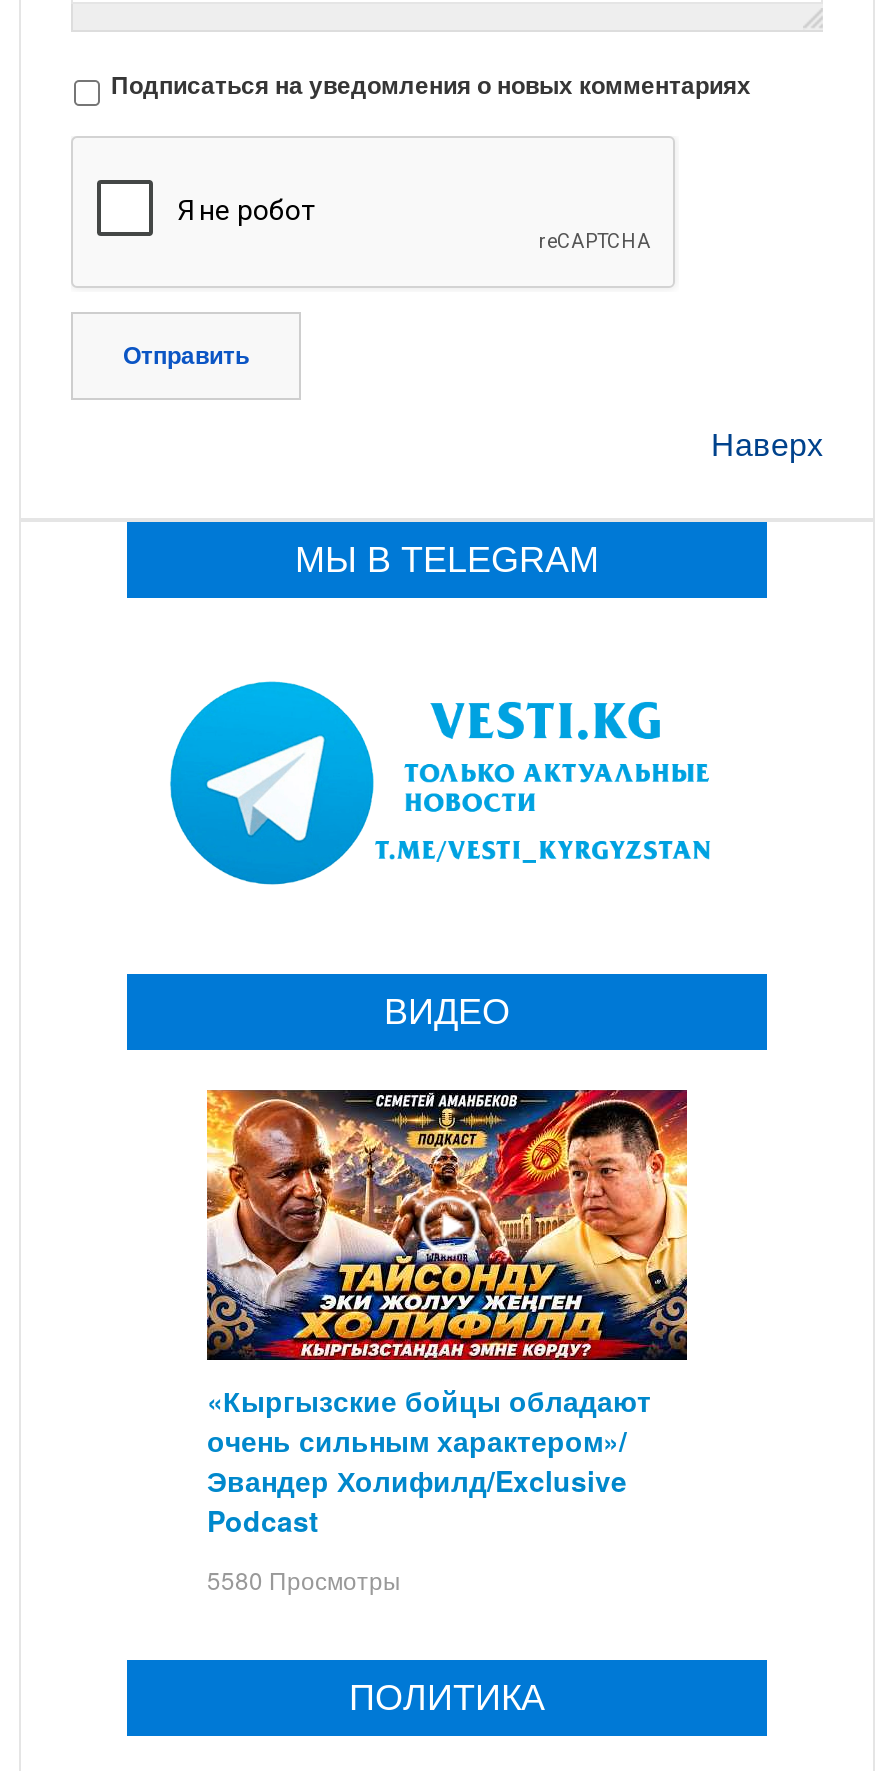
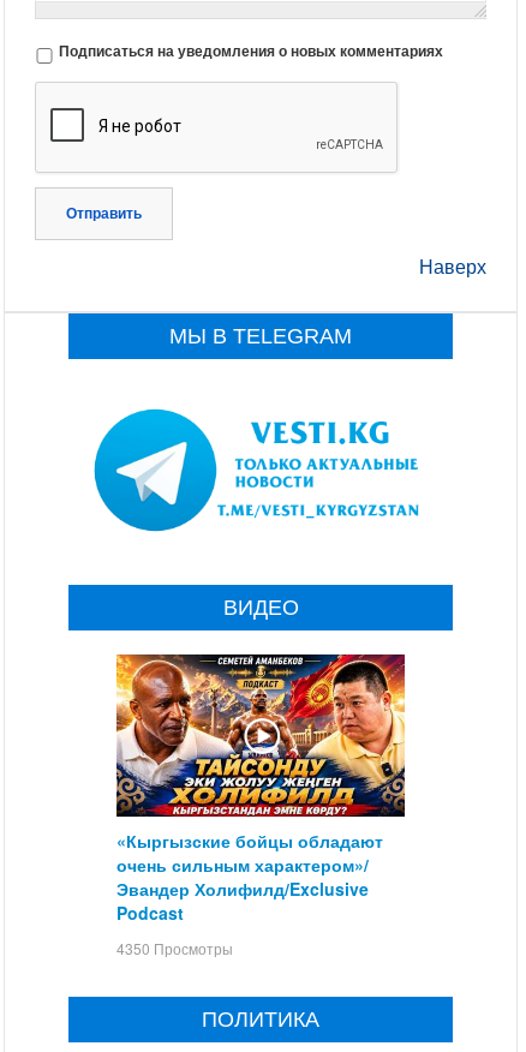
[207,1562,401,1596] 5580 Просмотры -> [116,938,233,958] 4350 Просмотры

